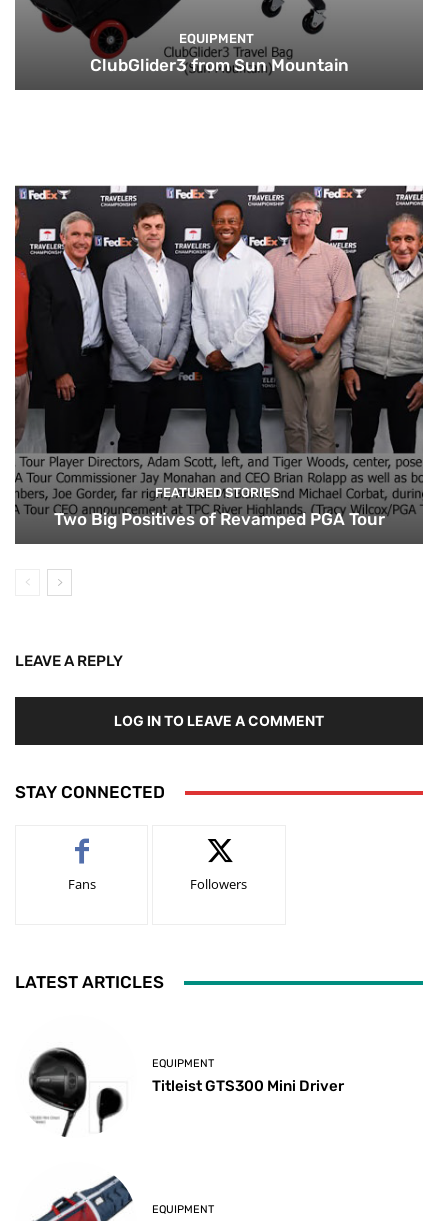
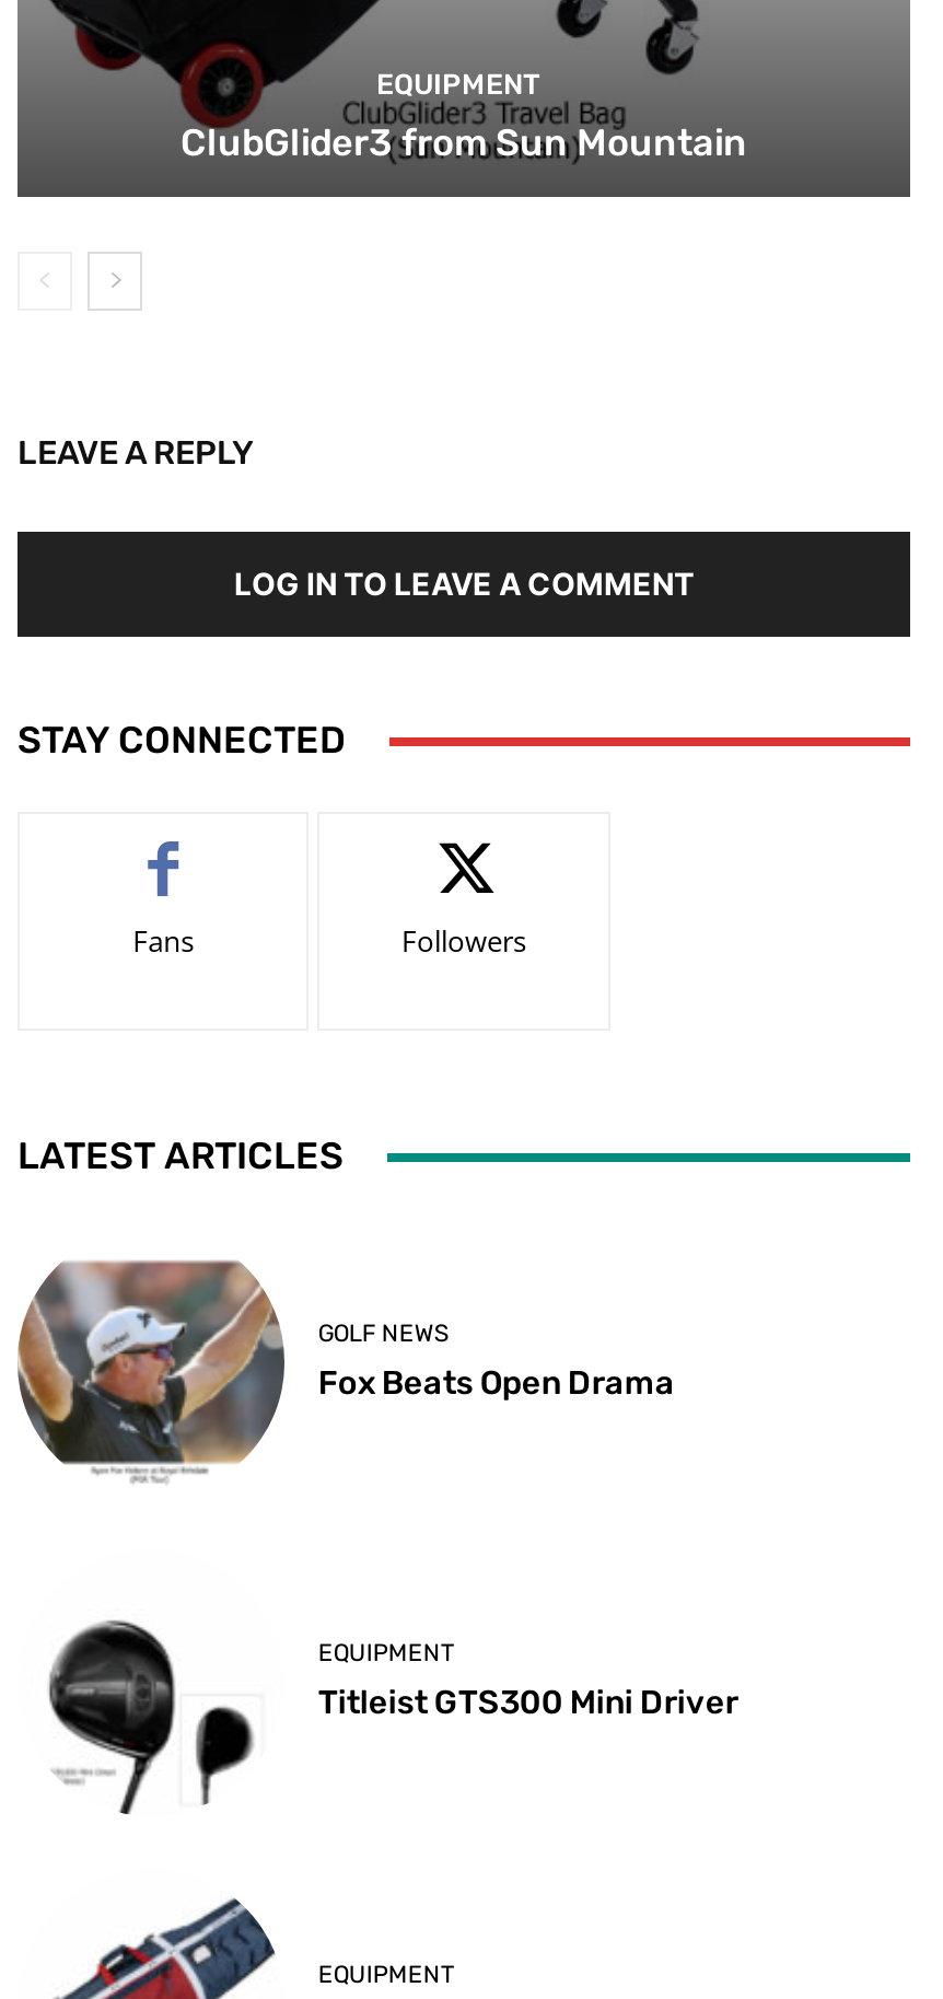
[14,185,424,529] [image] | FEATURED STORIES | Two Big Positives of Revamped PGA Tour -> none
moved [15,652,324,992] -> [18,434,694,1178]: LEAVE A REPLY | LOG IN TO LEAVE A COMMENT | STAY CONNECTED | Fans | Followers | LATEST ARTICLES
none -> [15,1260,675,1484] [image] | GOLF NEWS | Fox Beats Open Drama

